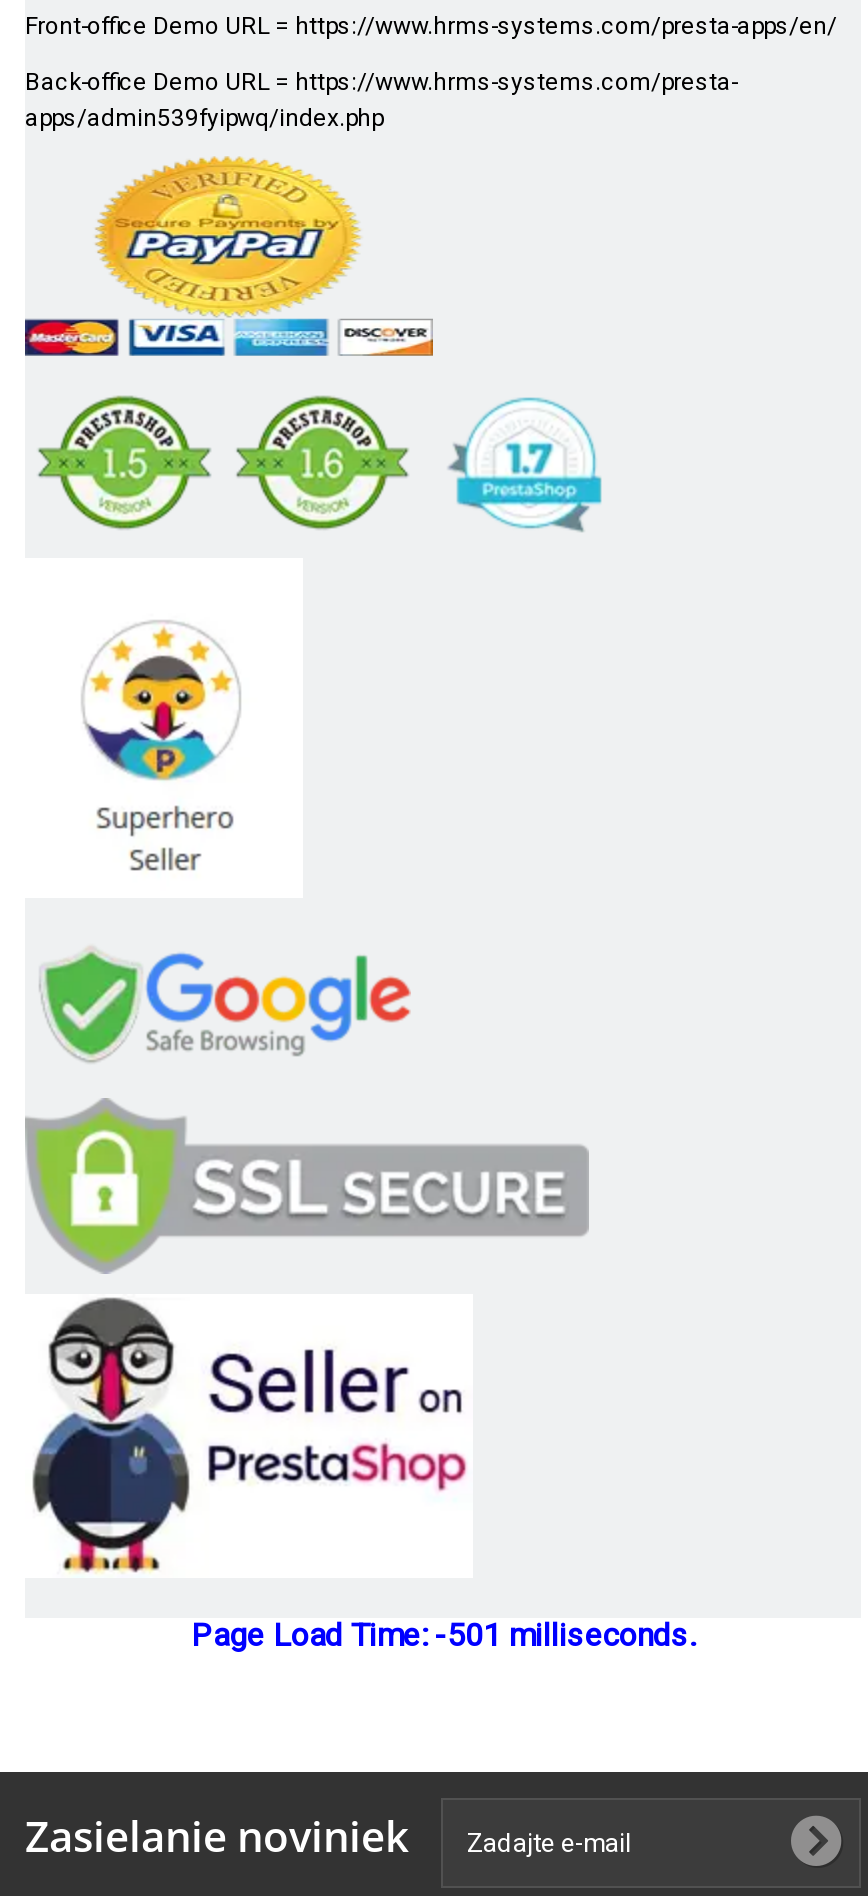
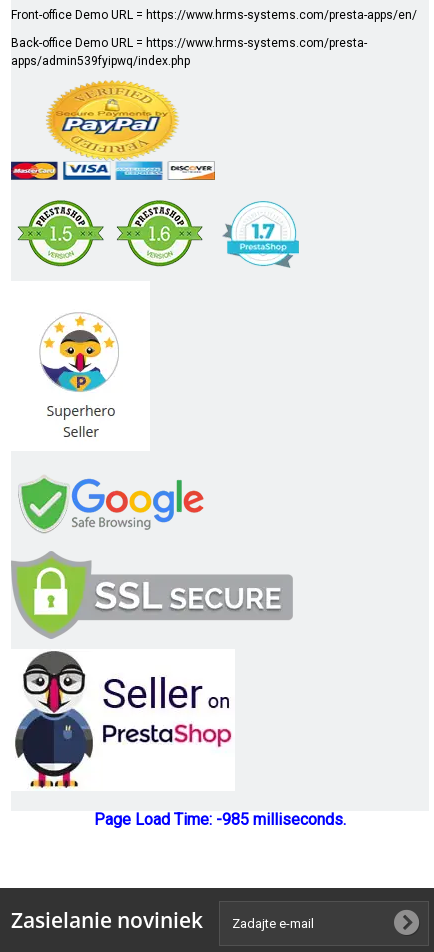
[191,1616,695,1654] Page Load Time: -501 milliseconds. -> [94,810,346,829] Page Load Time: -985 milliseconds.

